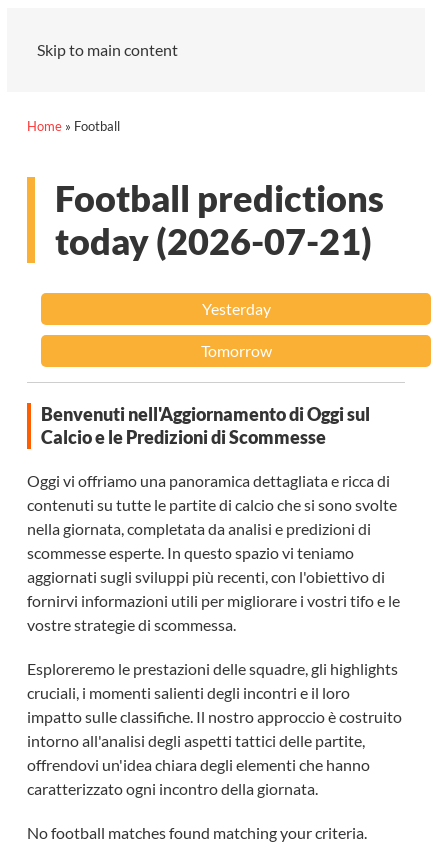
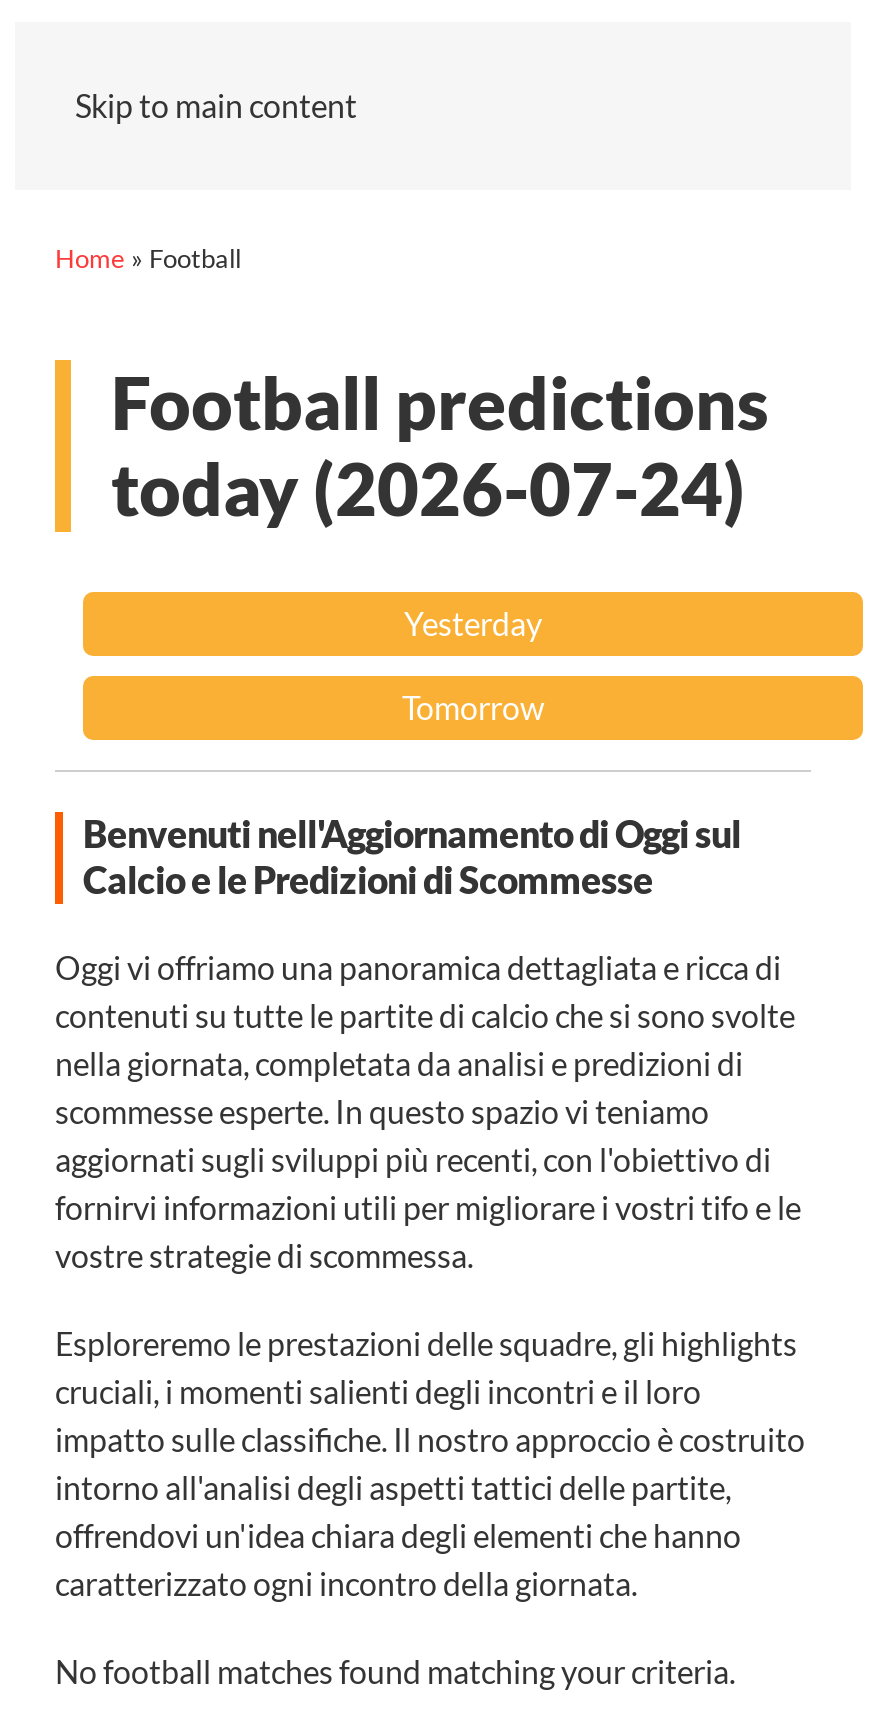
[55,219,372,263] today (2026-07-21) -> [111,444,745,532] today (2026-07-24)

